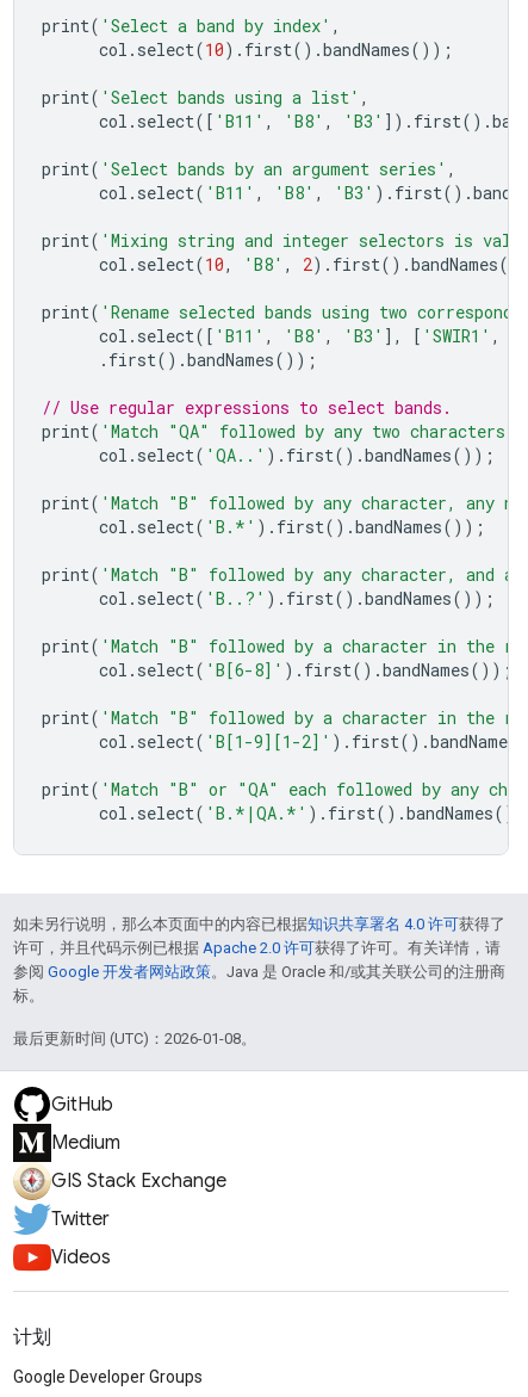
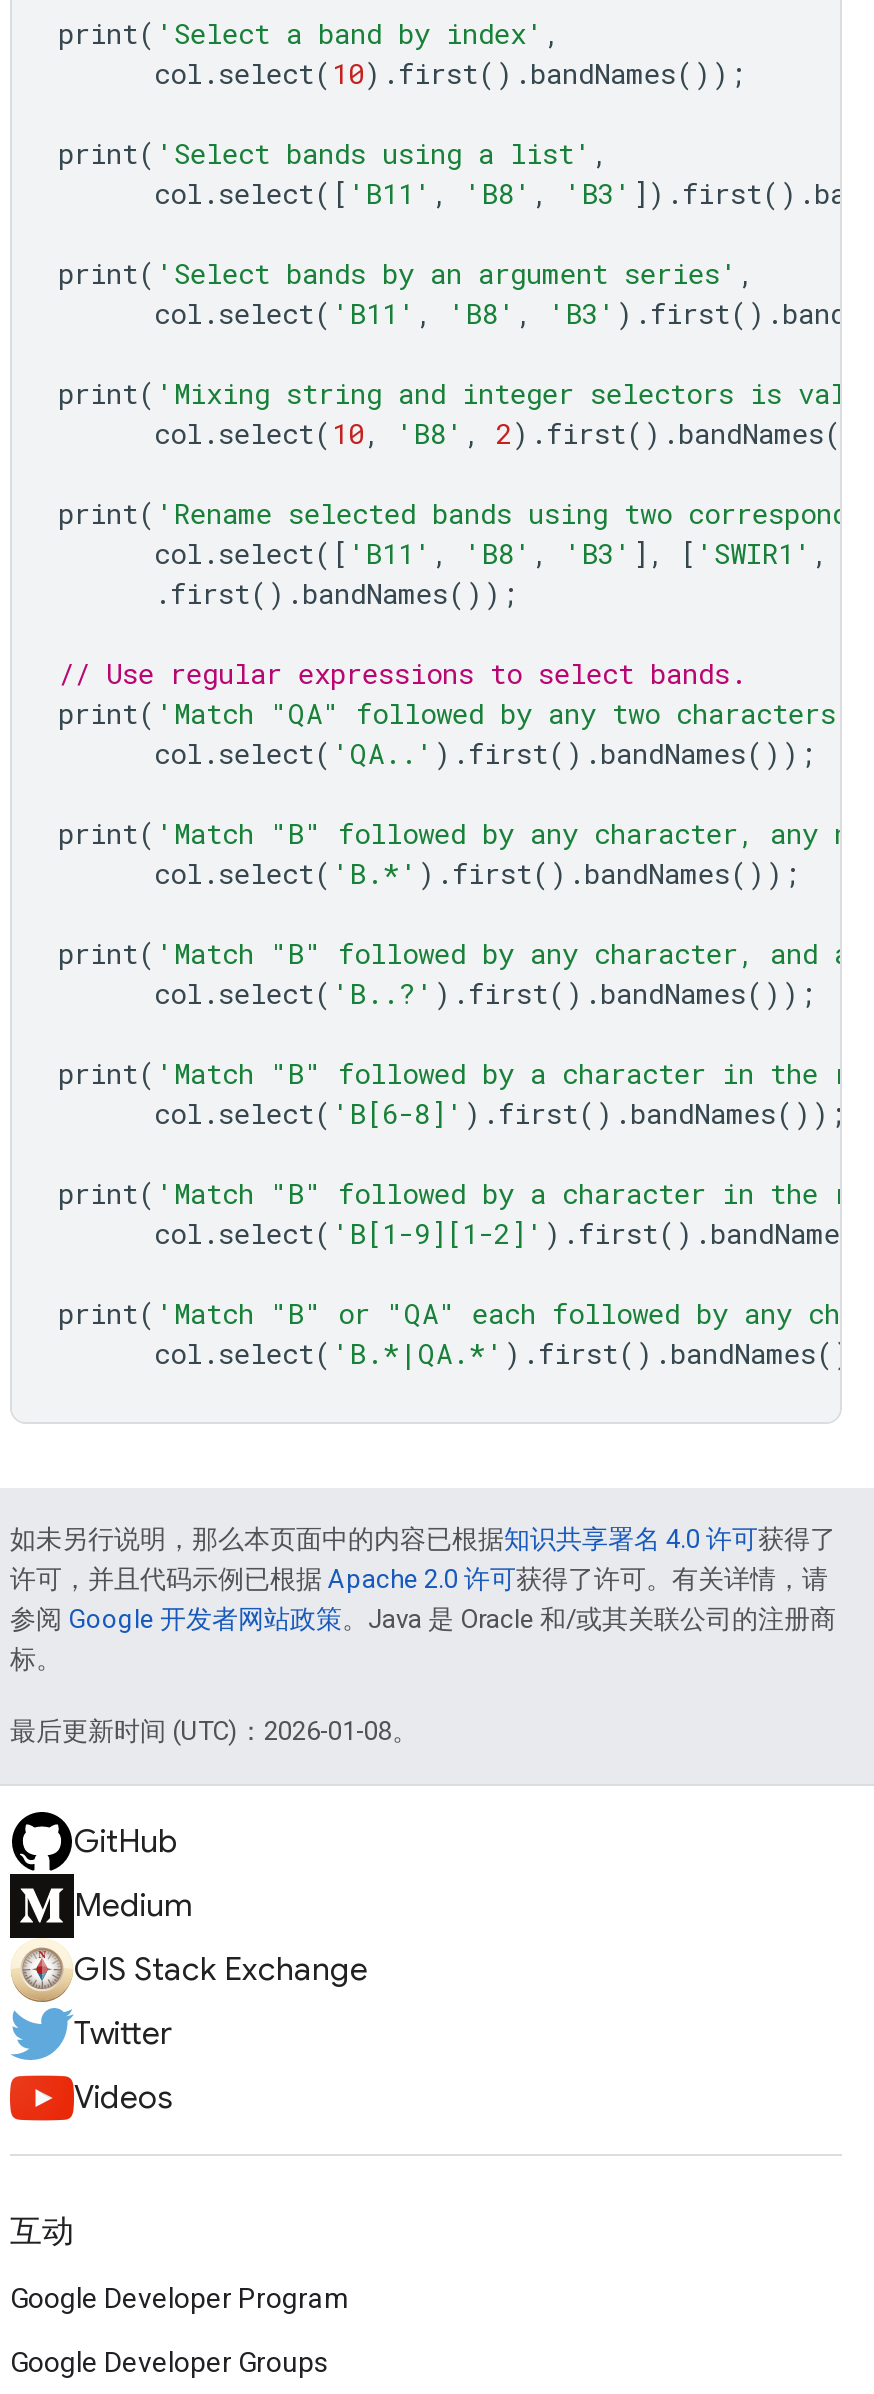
[13,1325,51,1349] 计划 -> [10,2212,350,2314] 互动 | Google Developer Program

